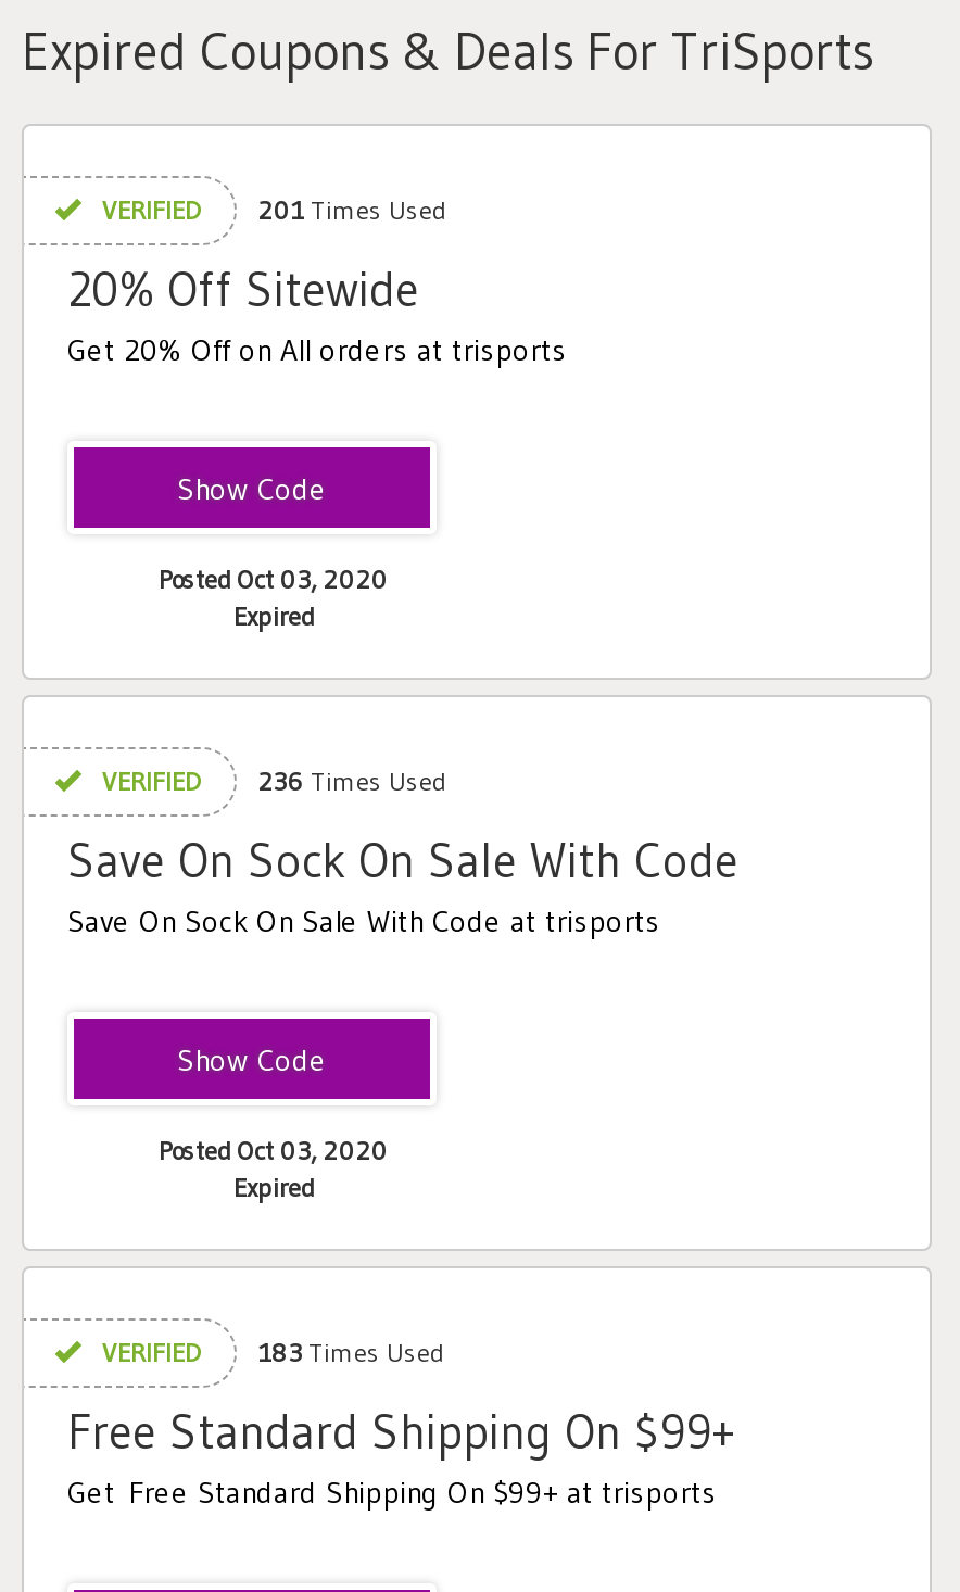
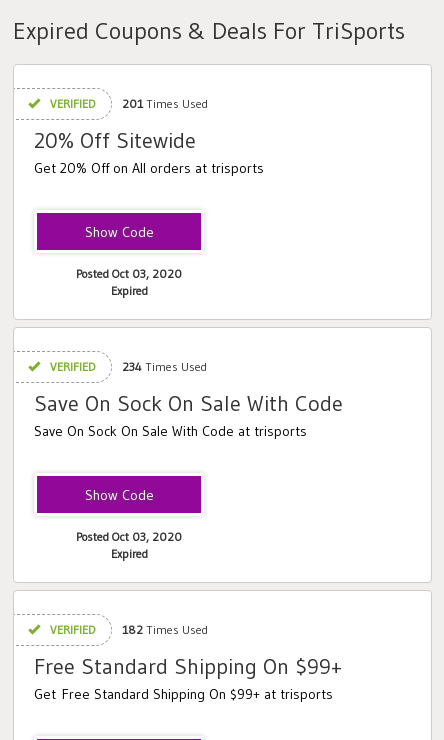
[96,765,445,797] VERIFIED 236 Times Used -> [47,359,207,374] VERIFIED 234 Times Used
[96,1336,443,1368] VERIFIED 183 Times Used -> [47,622,208,637] VERIFIED 182 Times Used

